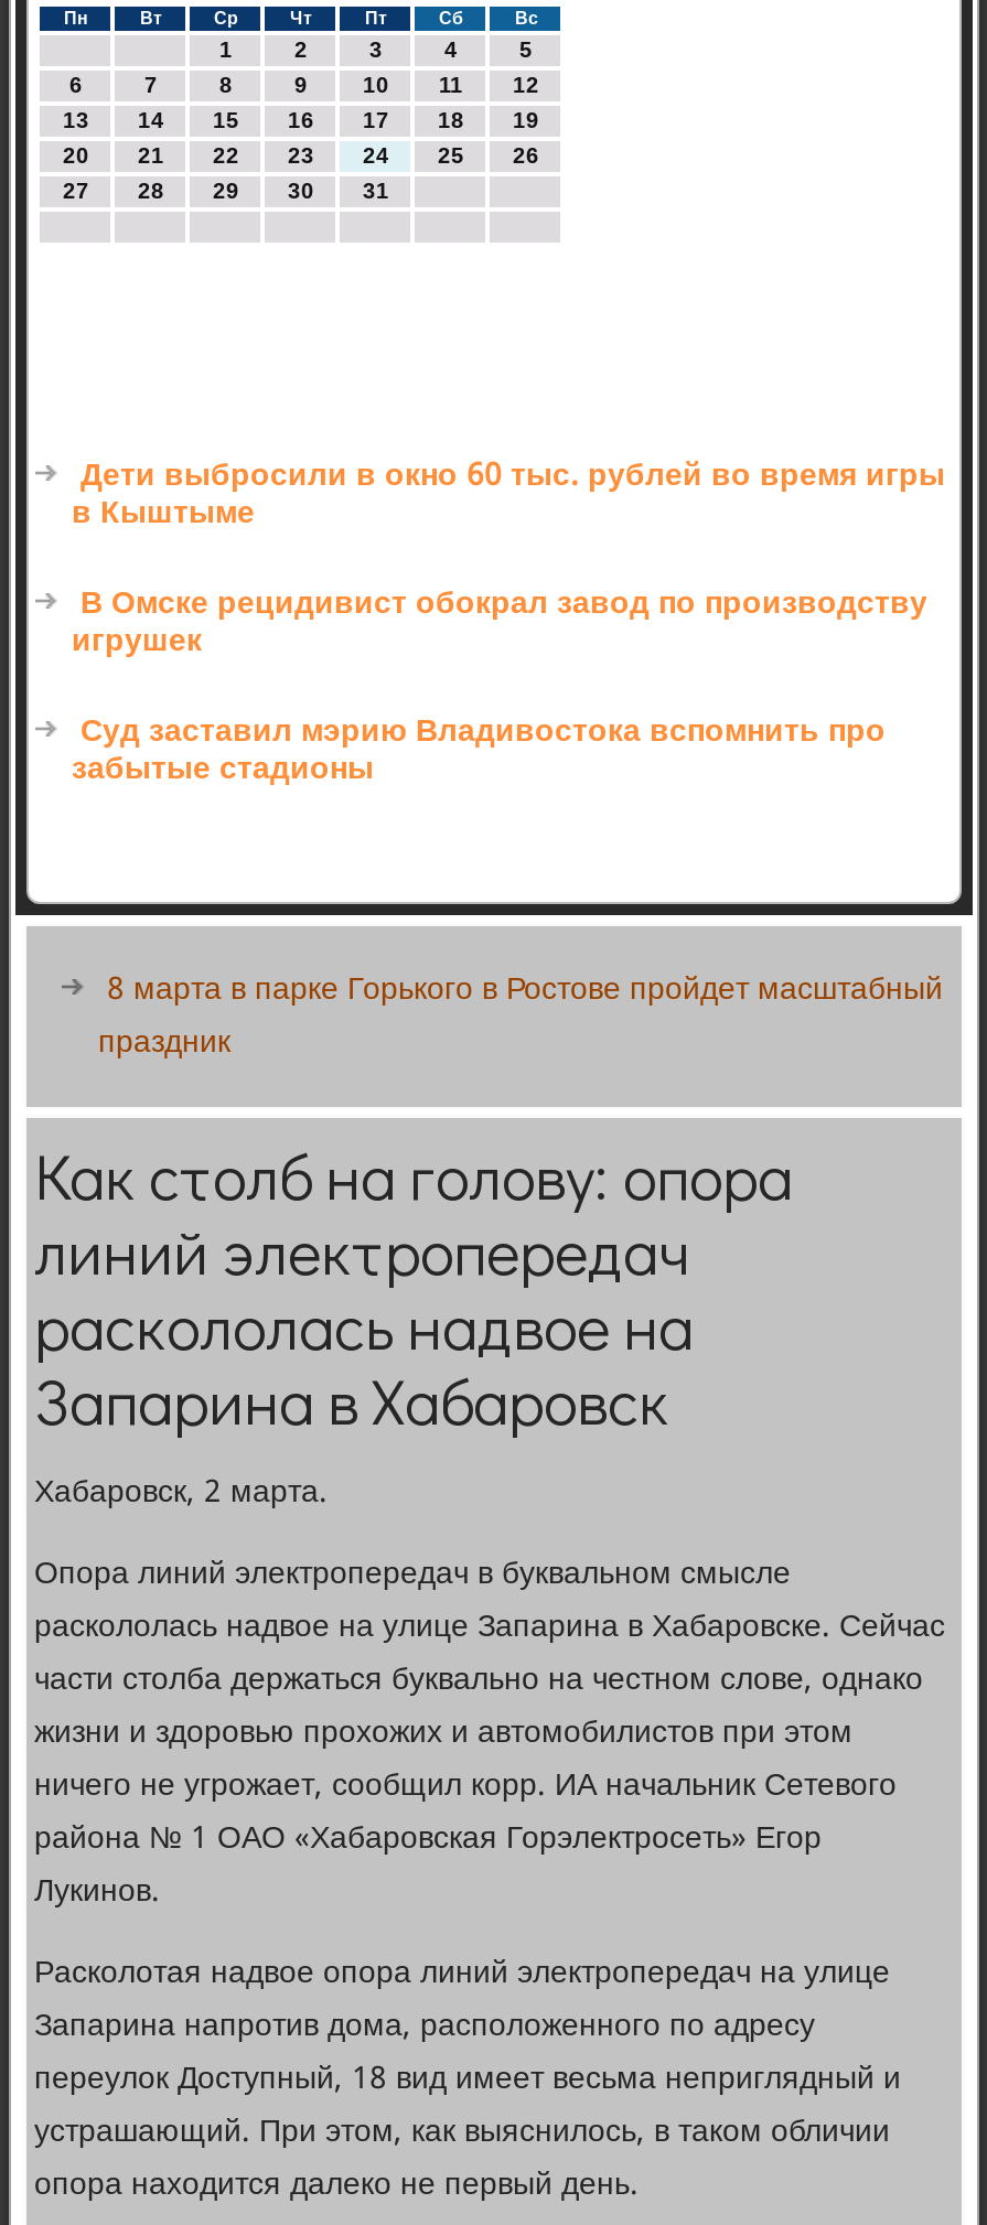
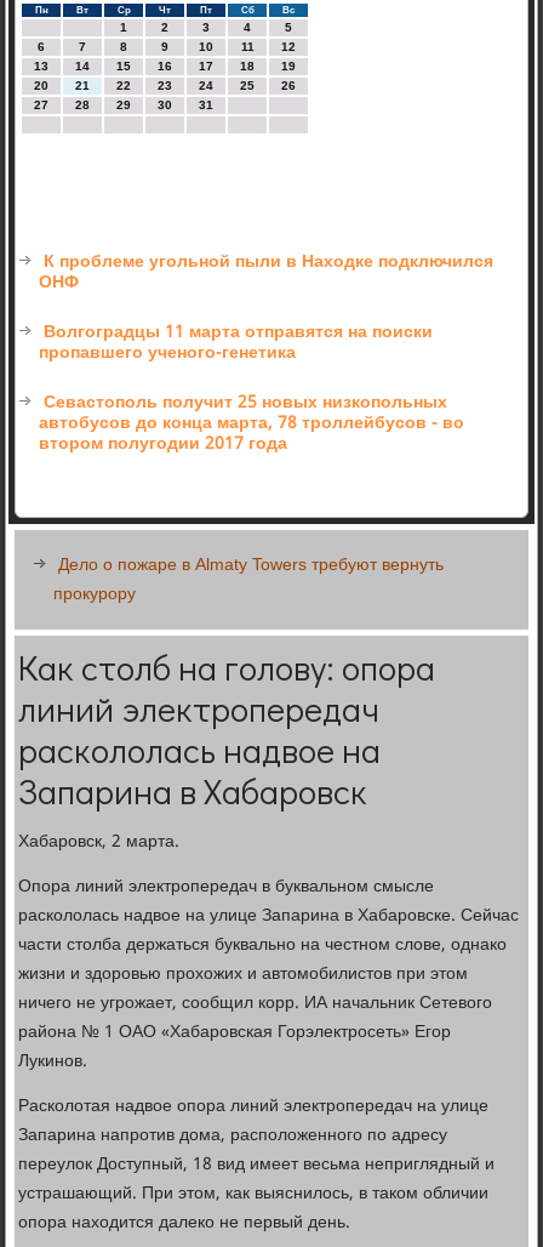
[72,450,945,540] Дети выбросили в окно 60 тыс. рублей во время игры | в Кыштыме -> [39,247,494,297] К проблеме угольной пыли в Находке подключился | ОНФ
[72,578,927,668] В Омске рецидивист обокрал завод по производству | игрушек -> [39,318,433,368] Волгоградцы 11 марта отправятся на поиски | пропавшего ученого-генетика
[72,706,886,796] Суд заставил мэрию Владивостока вспомнить про | забытые стадионы -> [39,388,465,459] Севастополь получит 25 новых низкопольных | автобусов до конца марта, 78 троллейбусов - во | втором полугодии 2017 года
[98,964,943,1069] 8 марта в парке Горького в Ростове пройдет масштабный | праздник -> [54,551,444,609] Дело о пожаре в Almaty Towers требуют вернуть | прокурору

